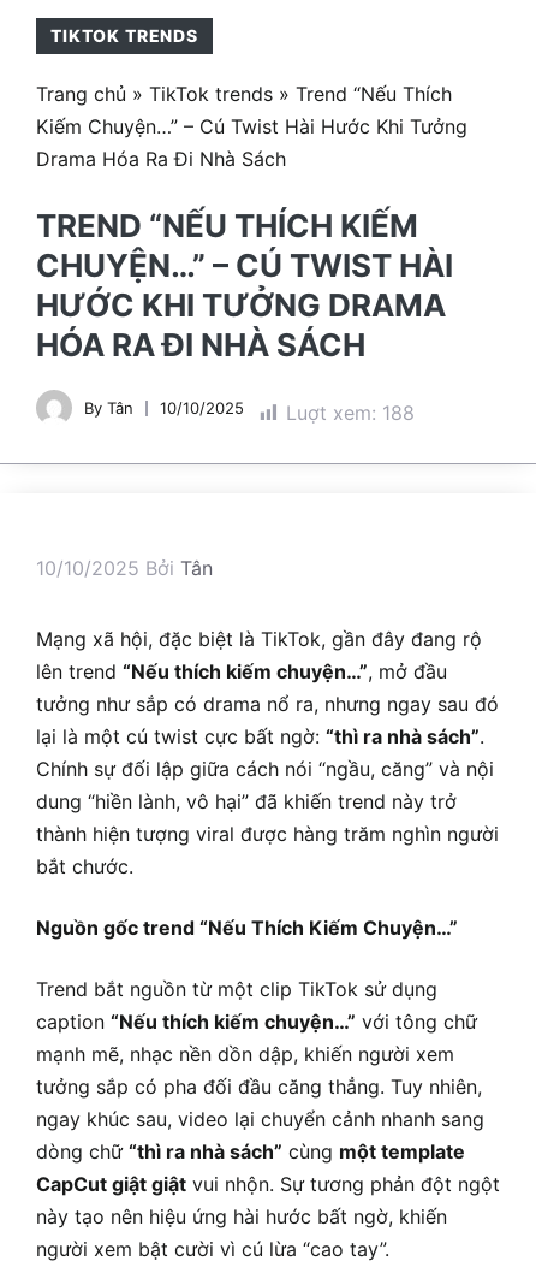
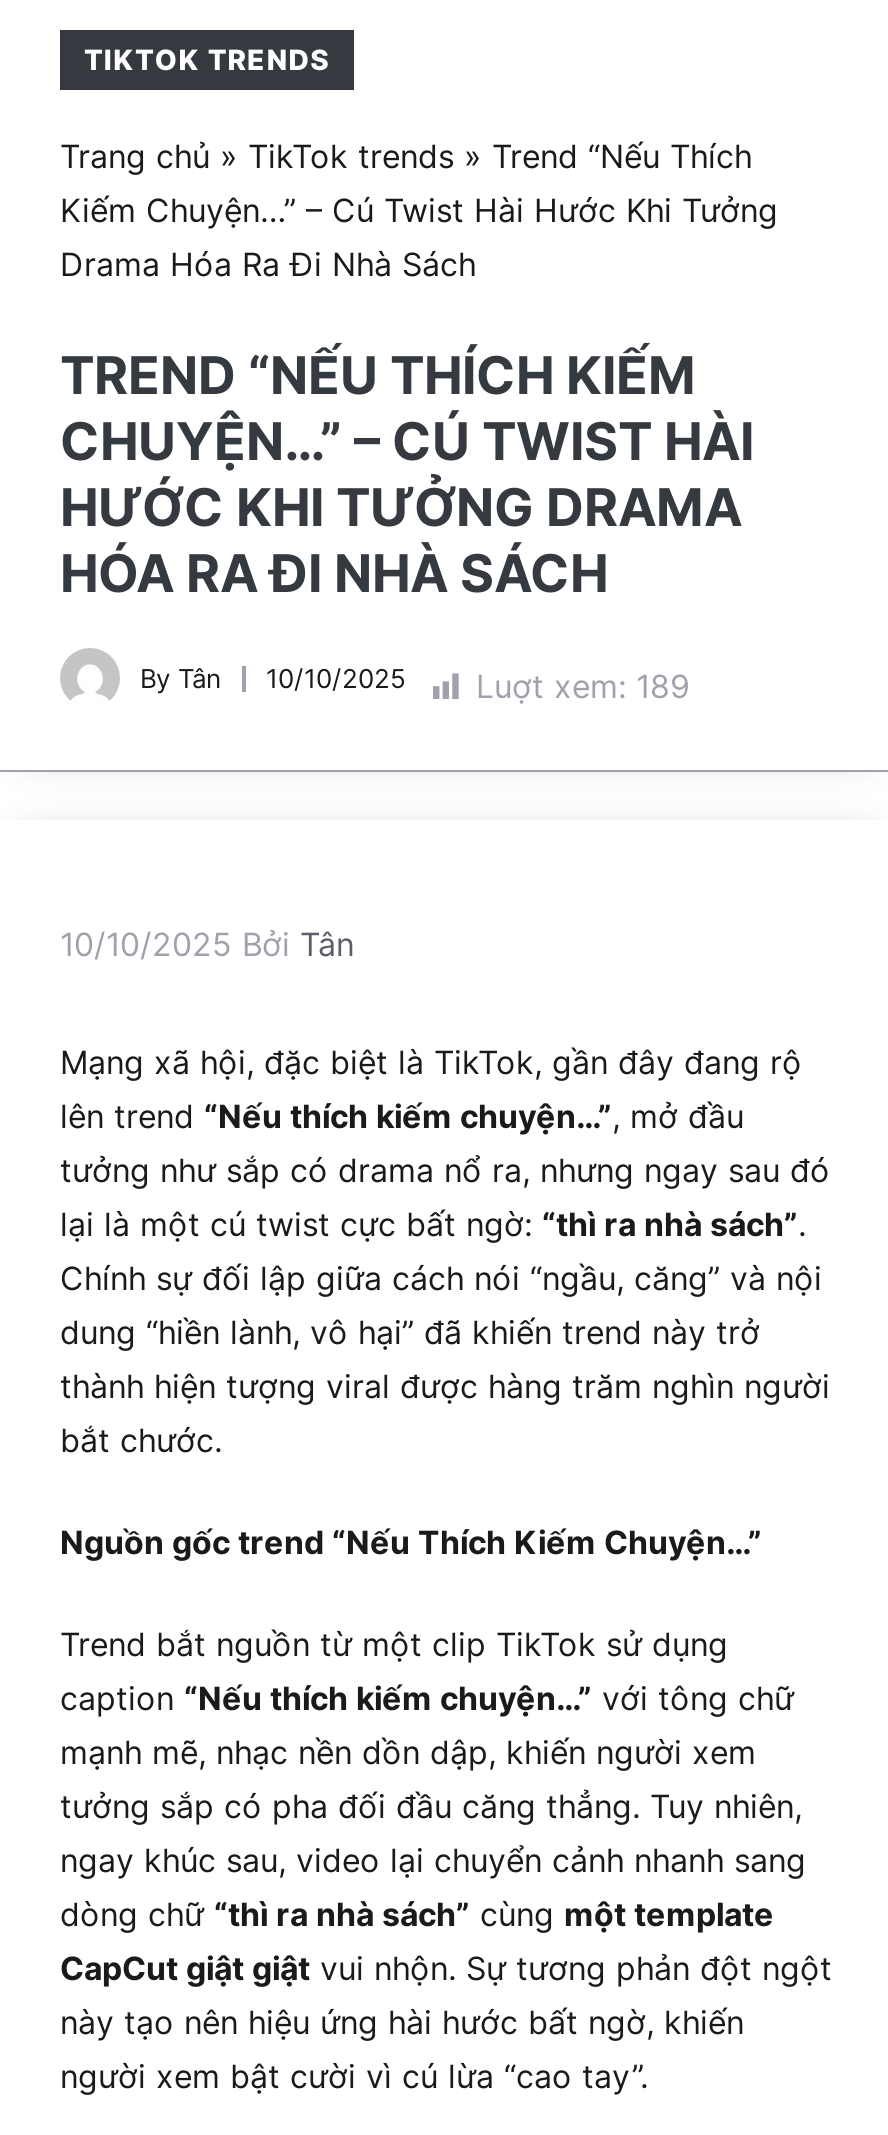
[286,401,415,425] Luợt xem: 188 -> [476,666,690,706] Luợt xem: 189

